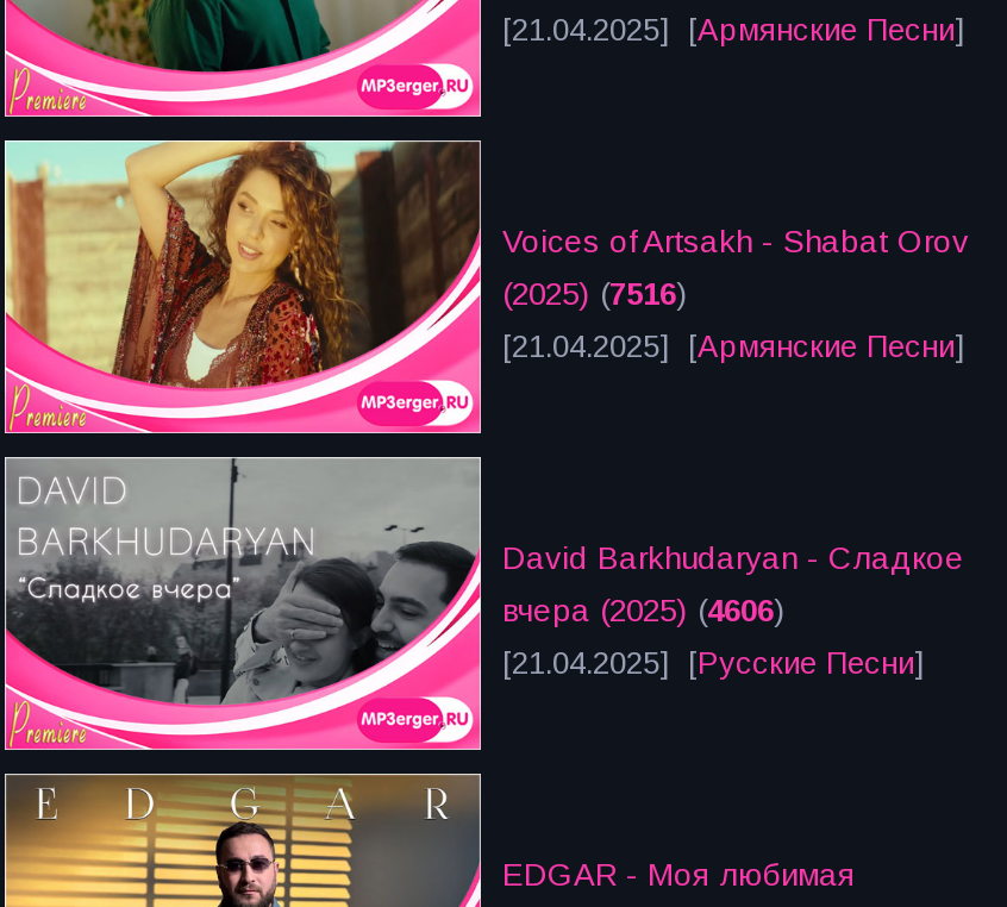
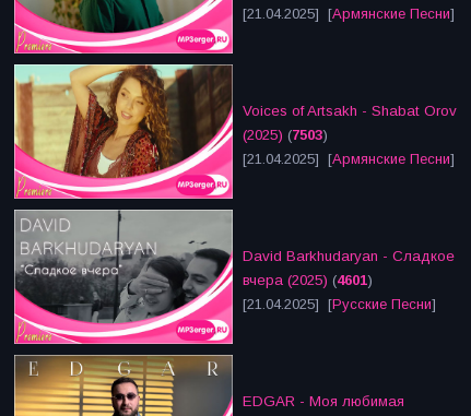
[502,277,688,313] (2025) (7516) -> [243,127,328,143] (2025) (7503)
[502,593,786,629] вчера (2025) (4606) -> [243,272,373,289] вчера (2025) (4601)

